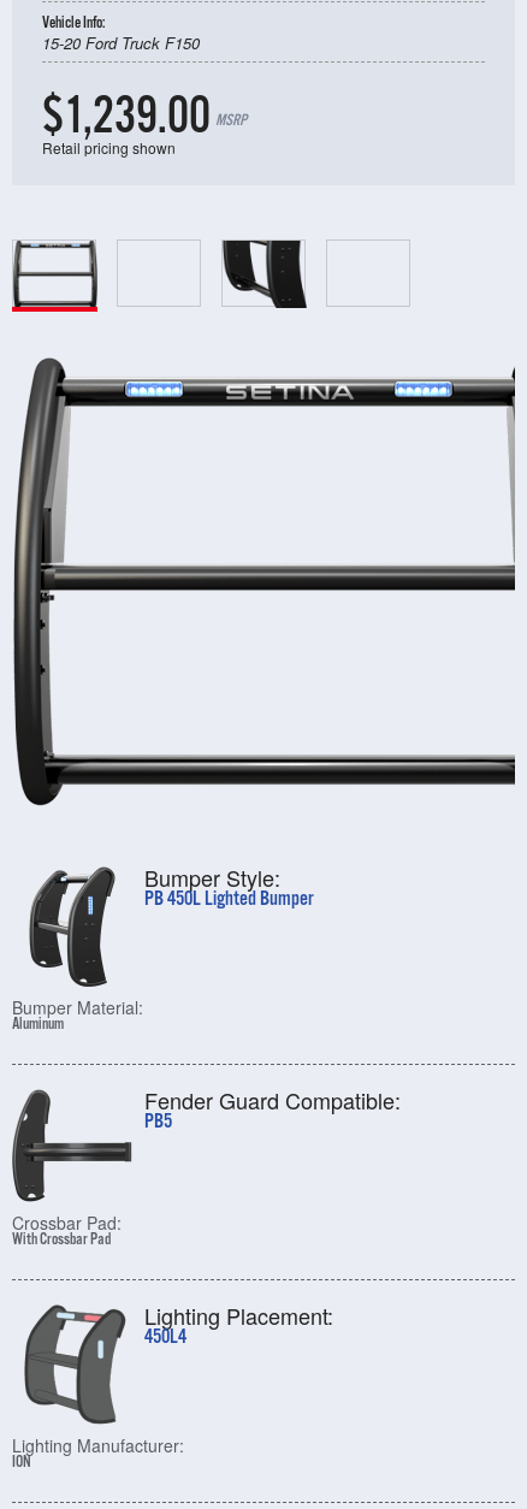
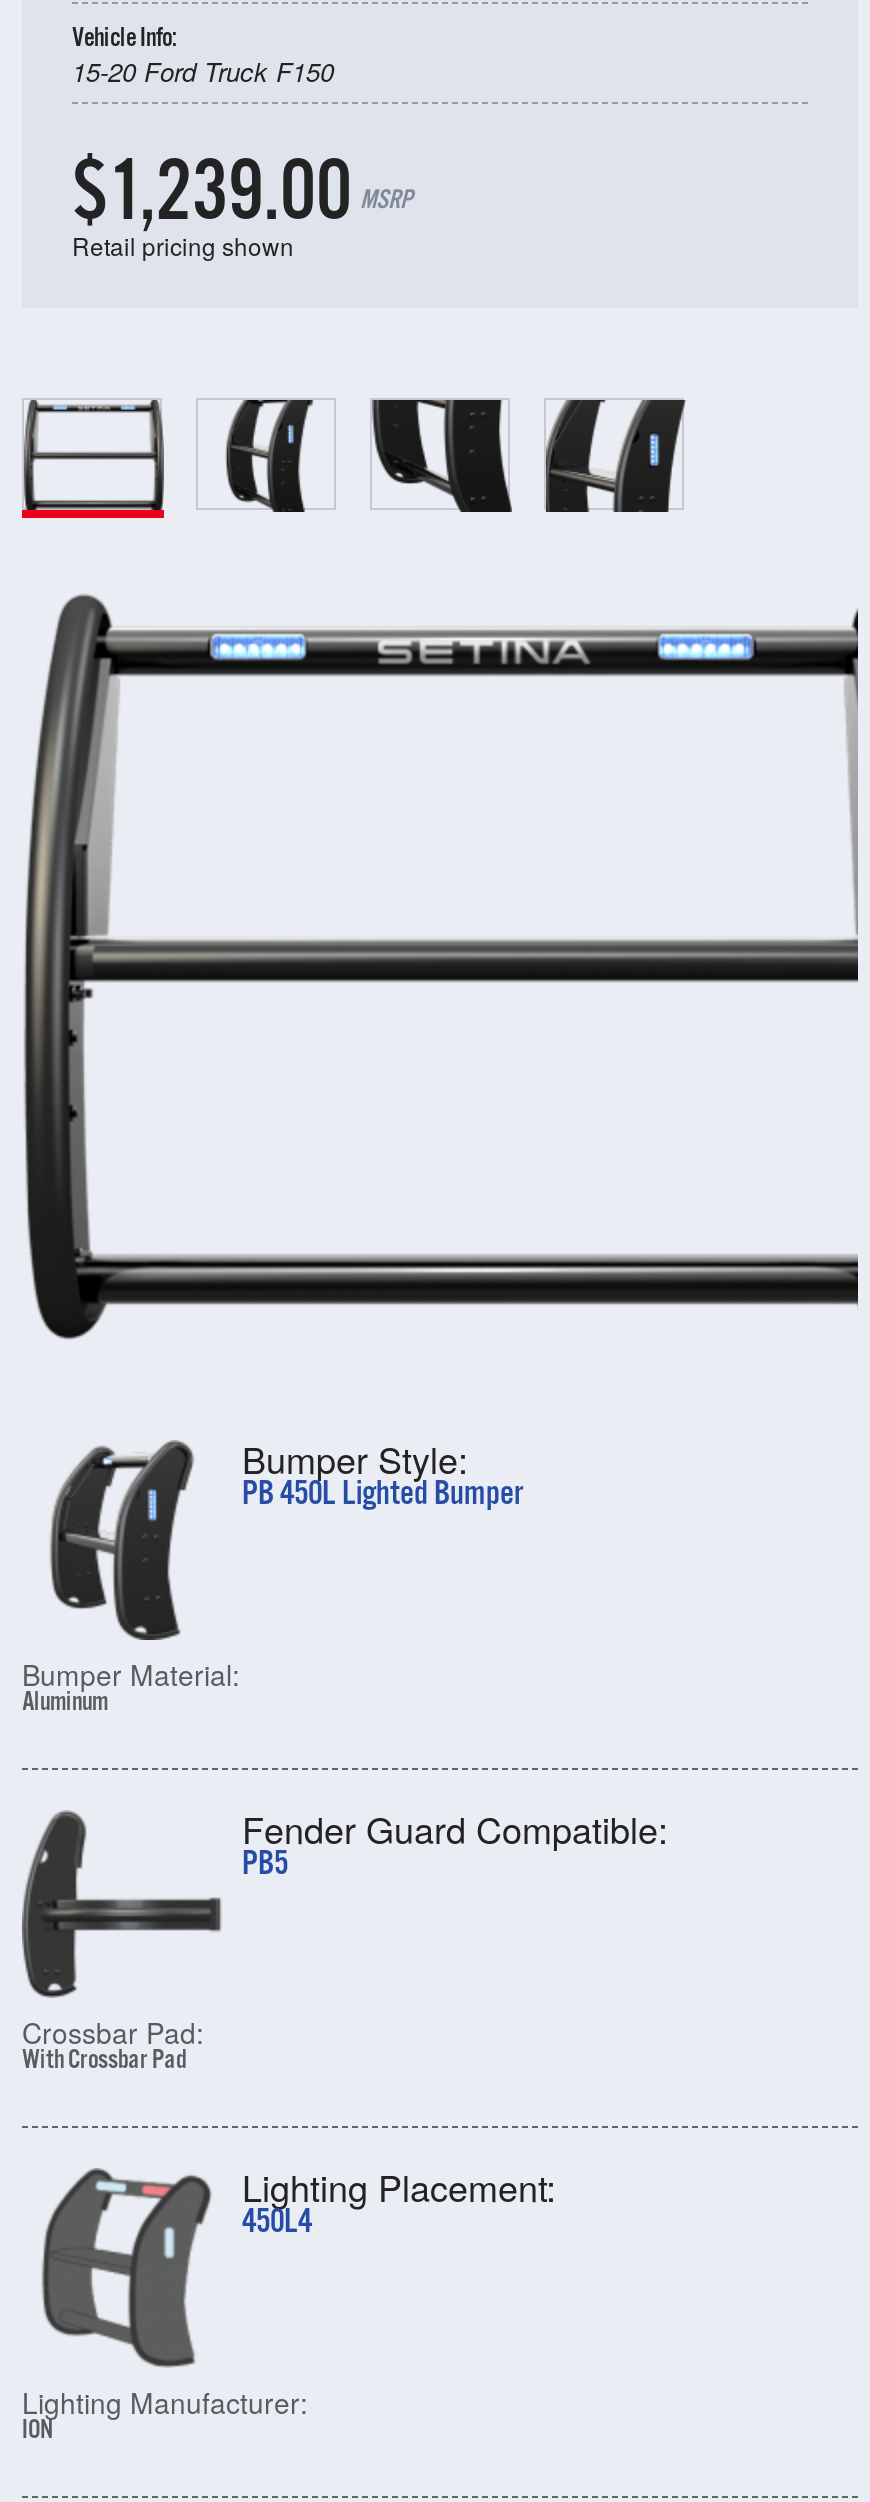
none -> [224,398,314,514] [image]
none -> [544,398,686,514] [image]

